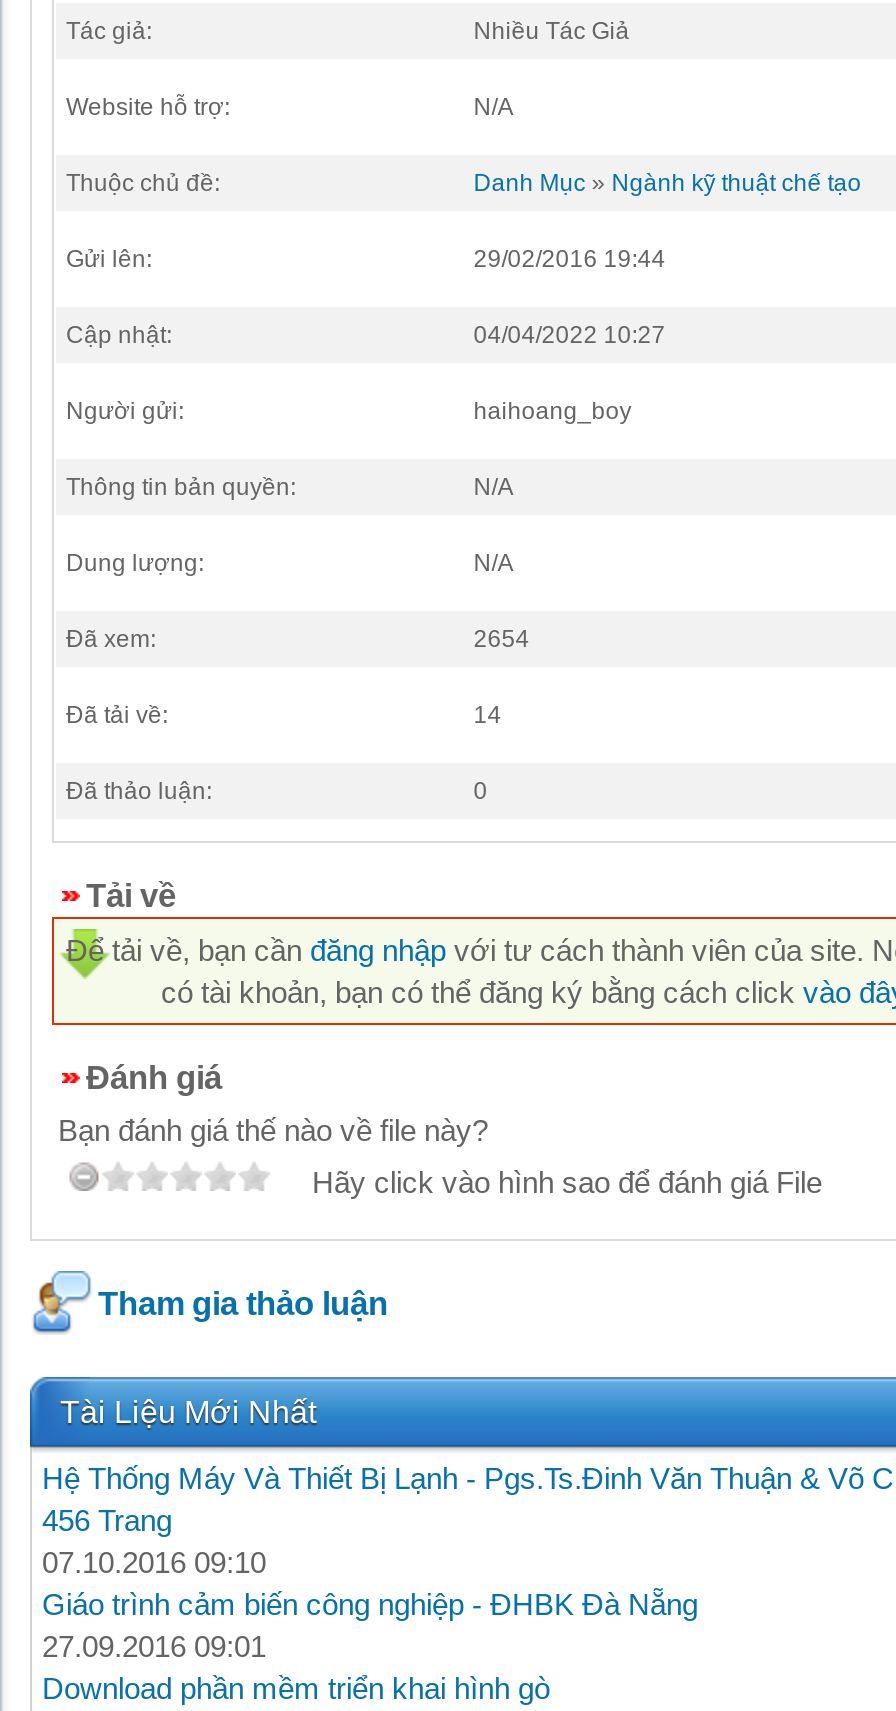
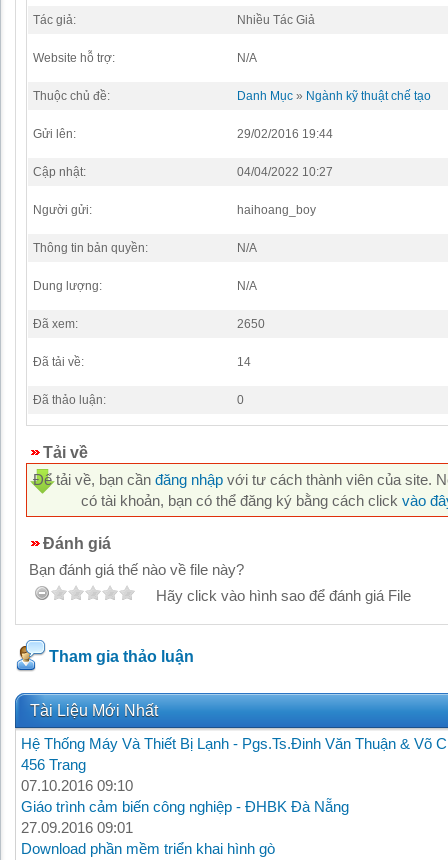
[474,625,530,653] 2654 -> [237,317,265,331] 2650

